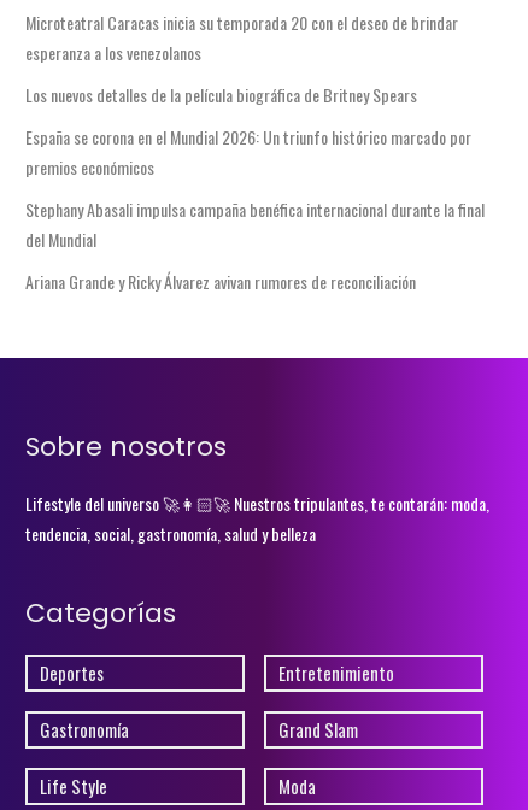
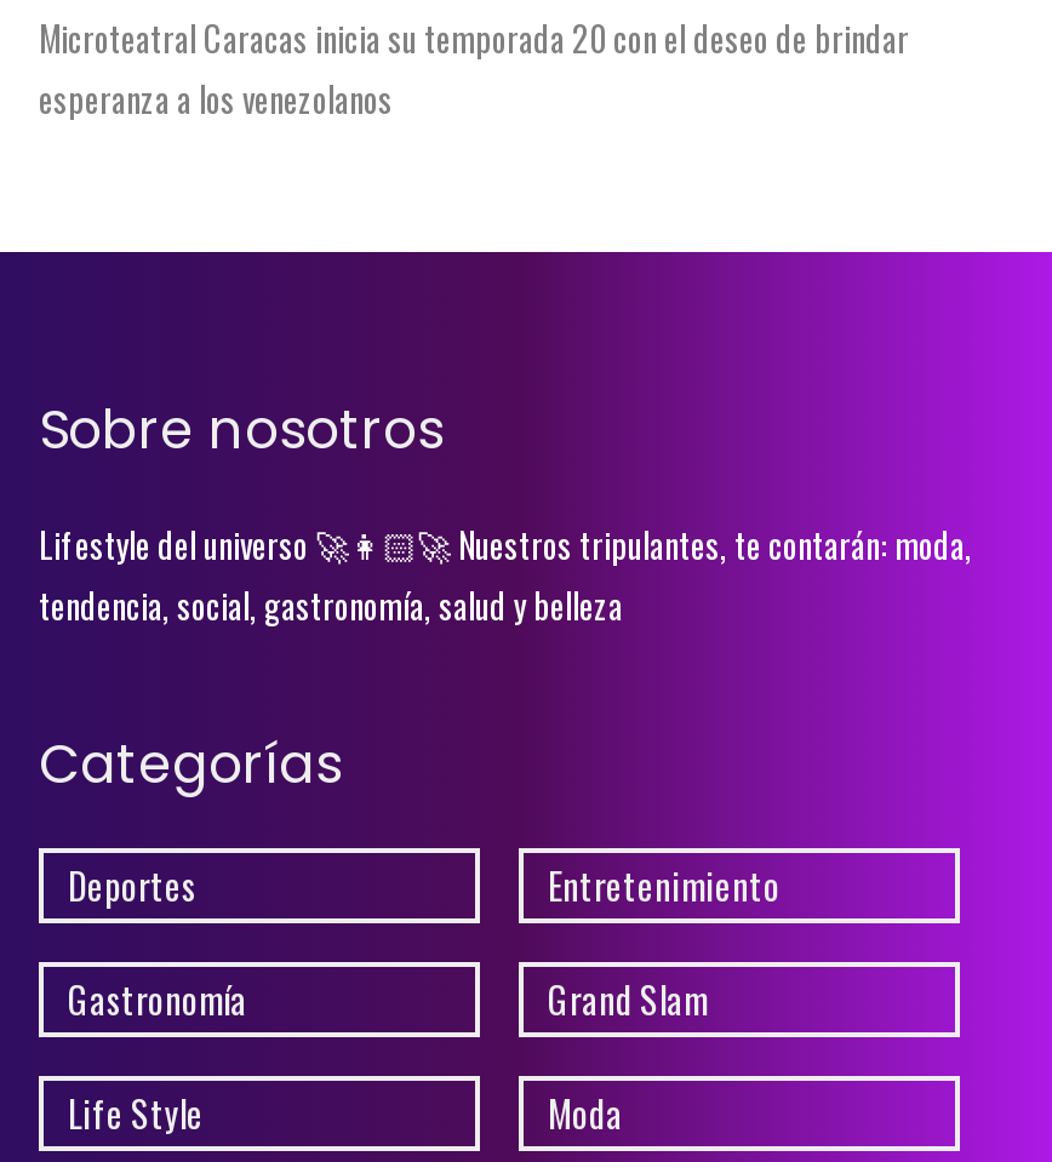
[25,82,485,295] Los nuevos detalles de la película biográfica de Britney Spears | España se corona en el Mundial 2026: Un triunfo histórico marcado por | premios económicos | Stephany Abasali impulsa campaña benéfica internacional durante la final | del Mundial | Ariana Grande y Ricky Álvarez avivan rumores de reconciliación -> none

